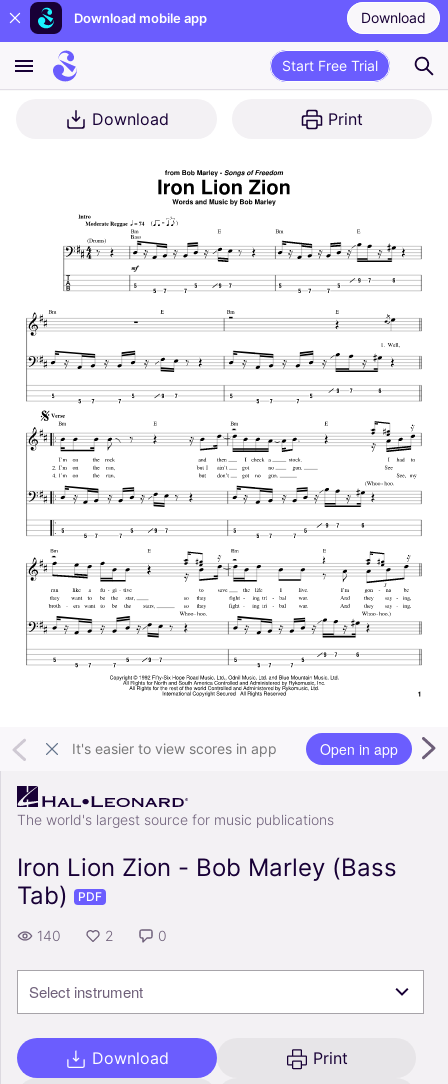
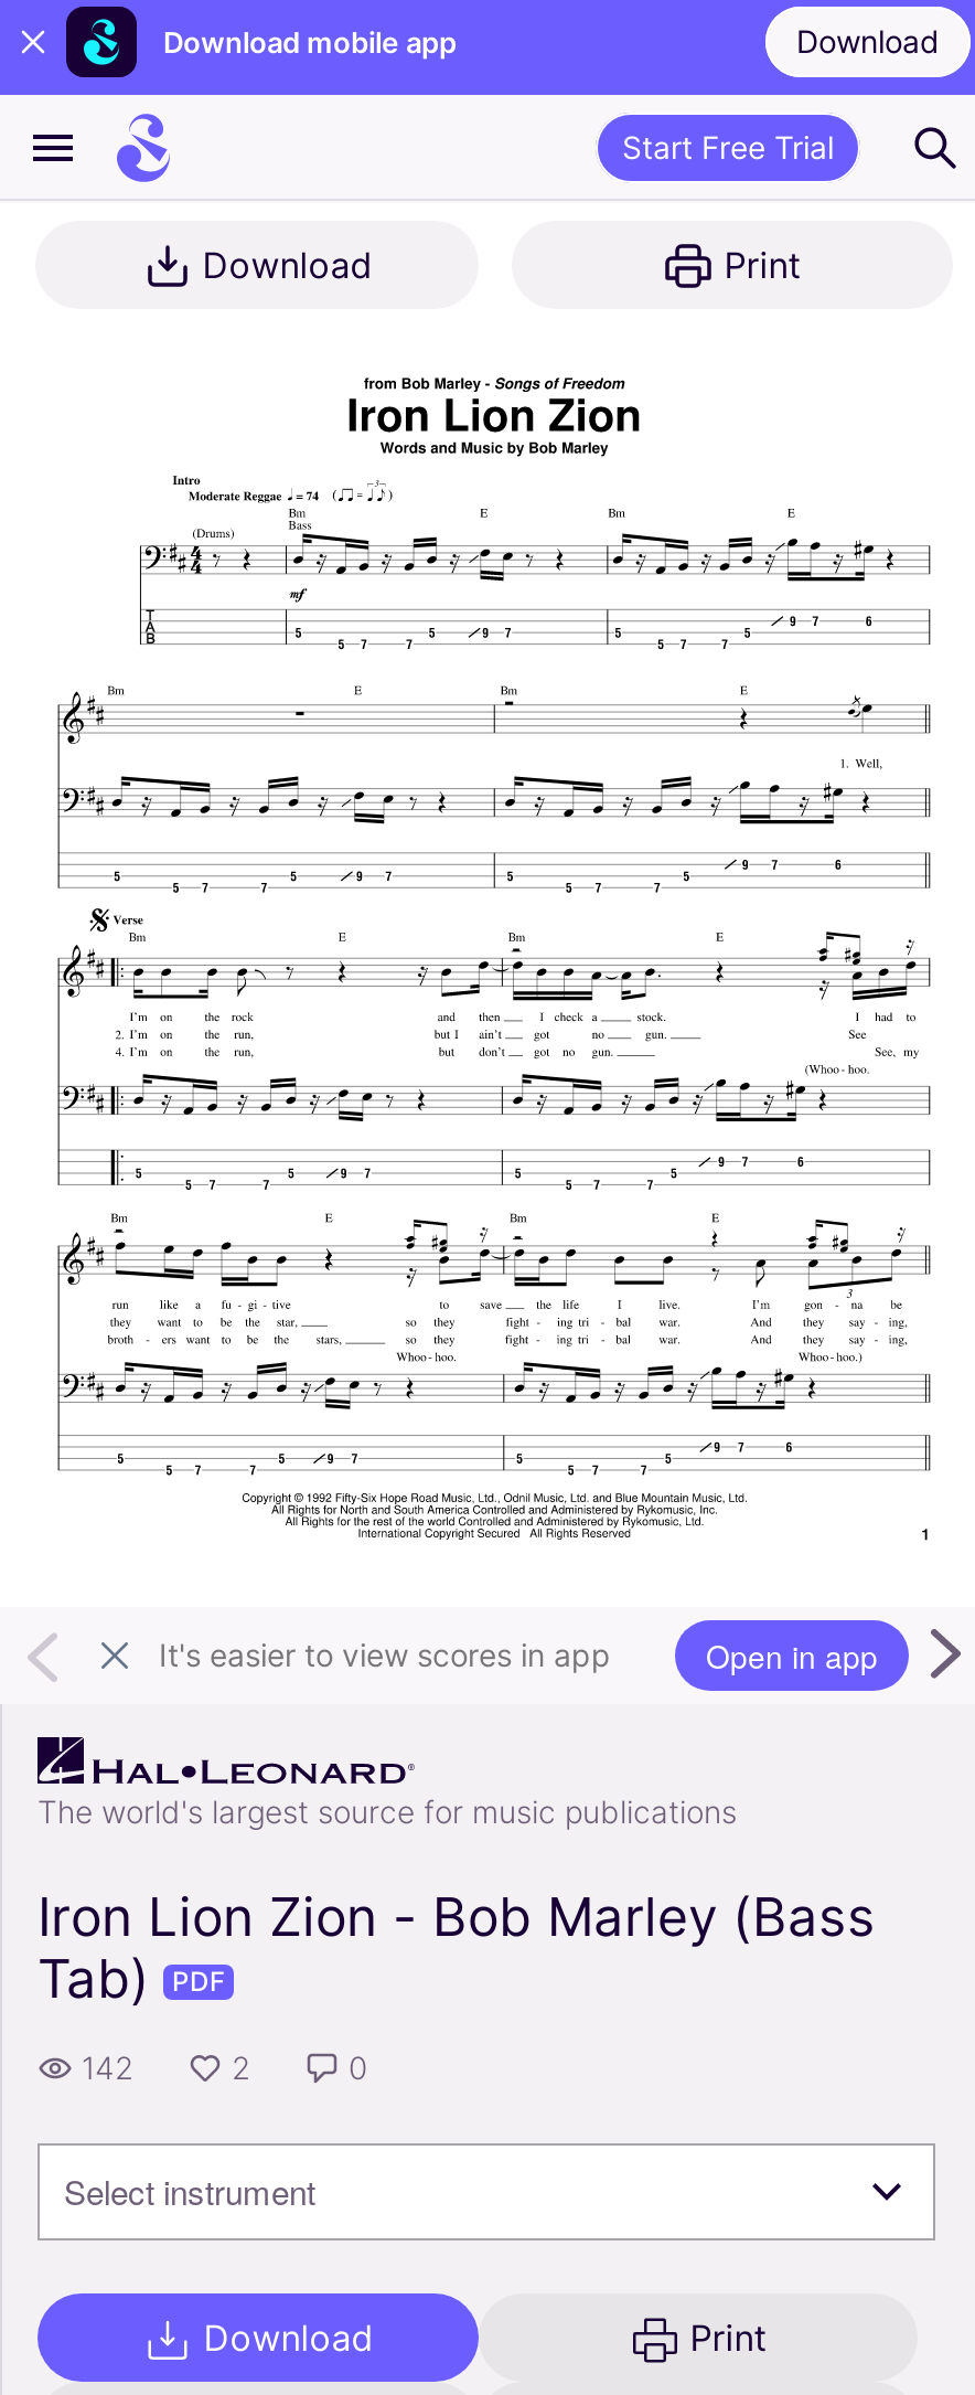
[37,927,61,944] 140 -> [82,2049,135,2087] 142

